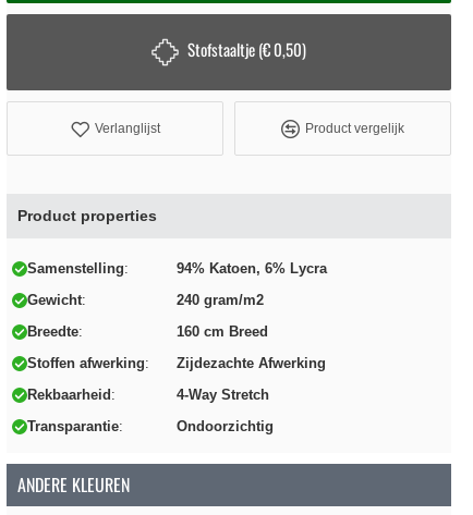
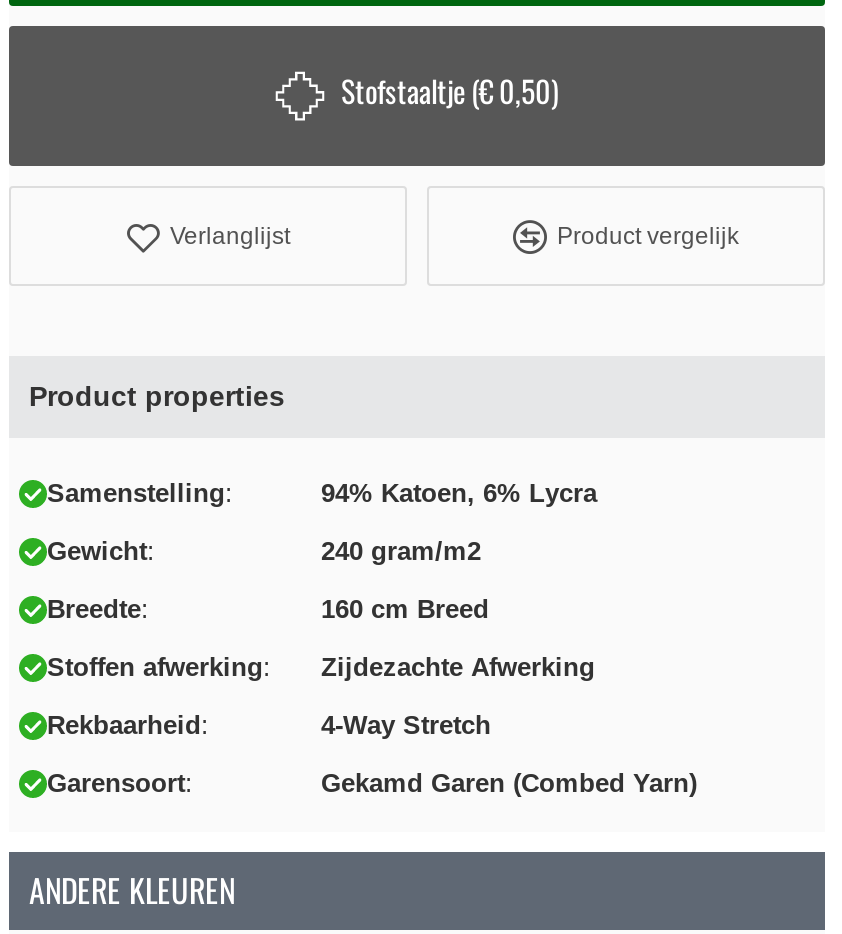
[27,418,274,434] Transparantie | Ondoorzichtig -> [47,768,697,798] Garensoort | Gekamd Garen (Combed Yarn)

